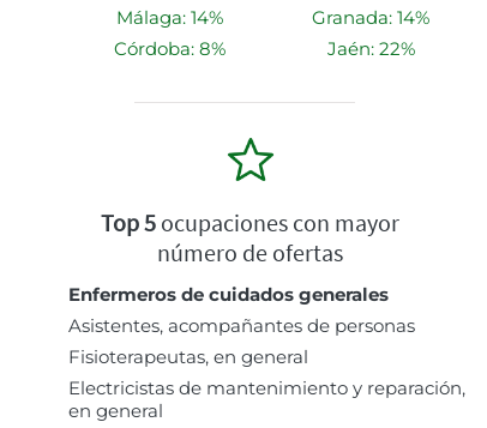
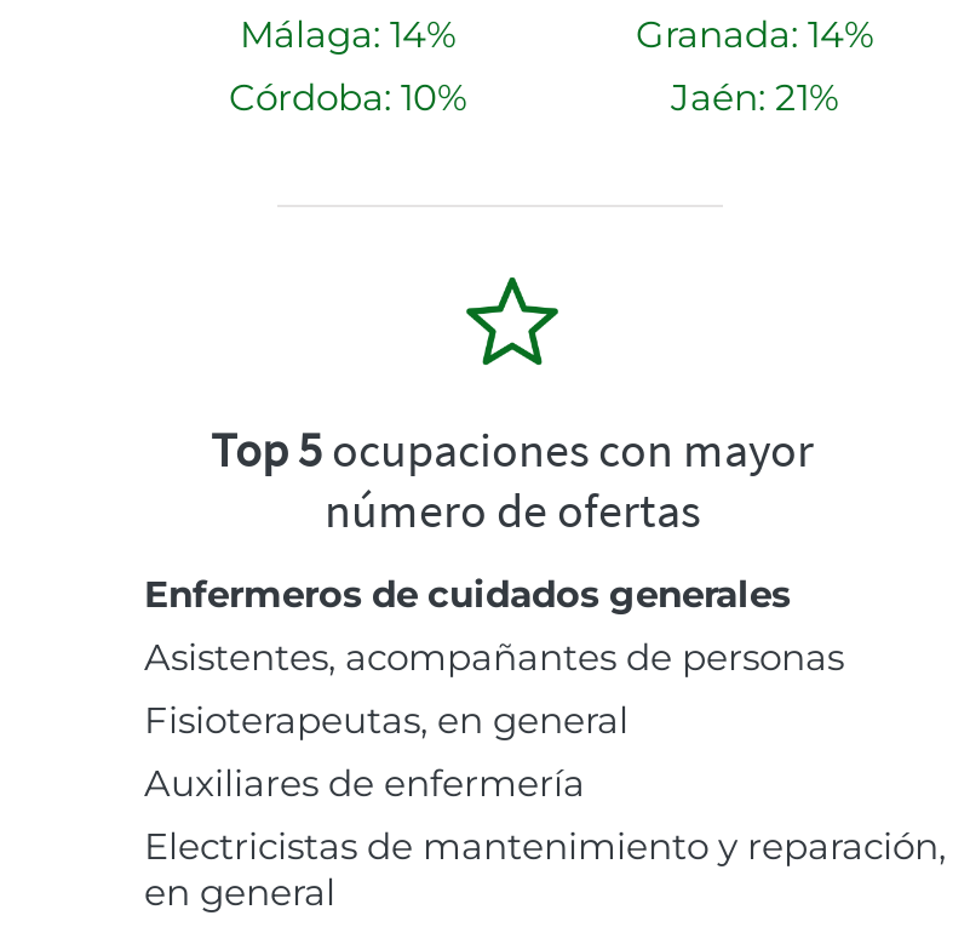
[113,37,225,60] Córdoba: 8% -> [229,74,466,120] Córdoba: 10%
[327,37,414,60] Jaén: 22% -> [671,74,838,120] Jaén: 21%
none -> [144,760,585,806] Auxiliares de enfermería

